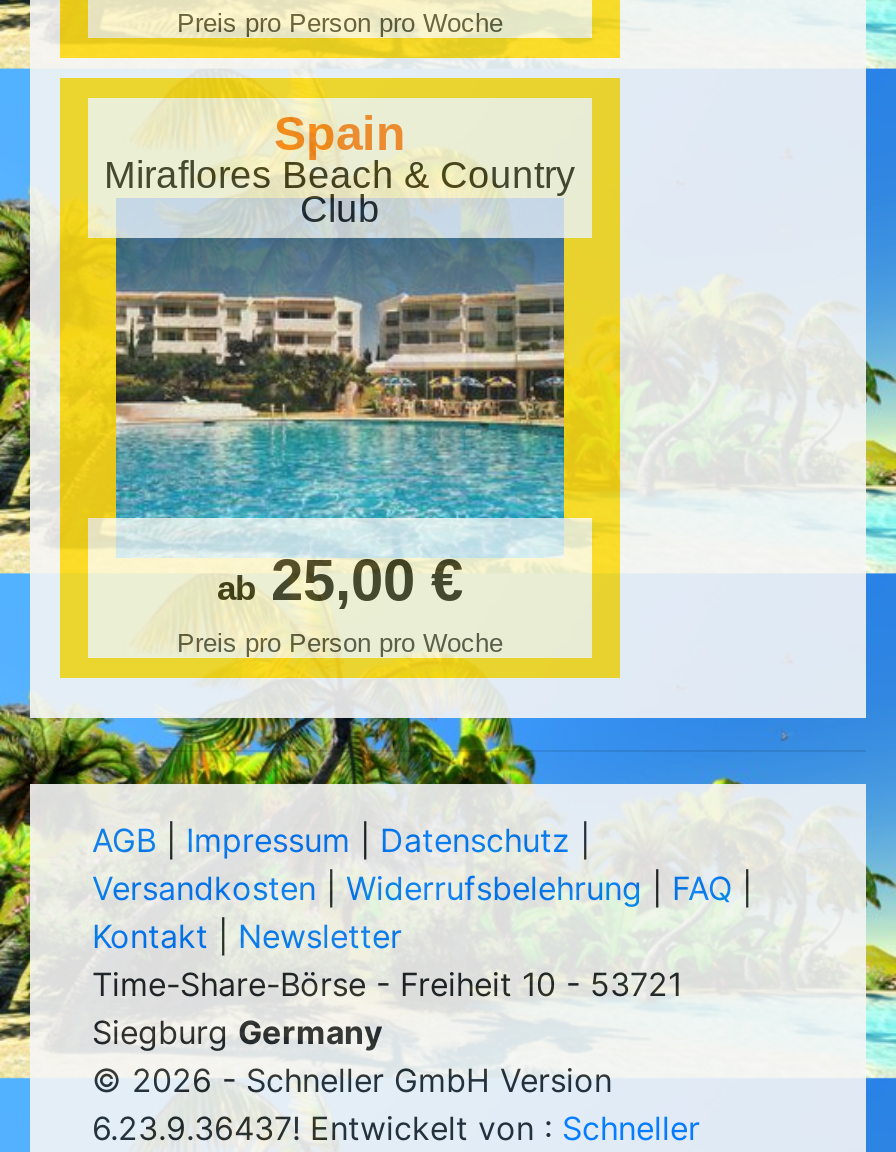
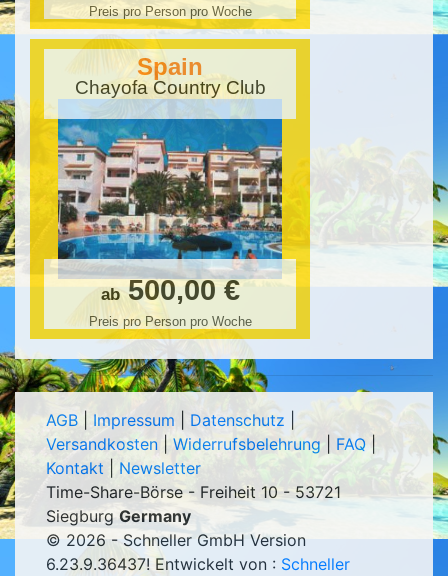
[104,154,576,230] Miraflores Beach & Country | Club -> [74,77,265,98] Chayofa Country Club
[114,238,566,612] [image] | ab 25,00 € -> [57,119,283,306] [image] | ab 500,00 €

